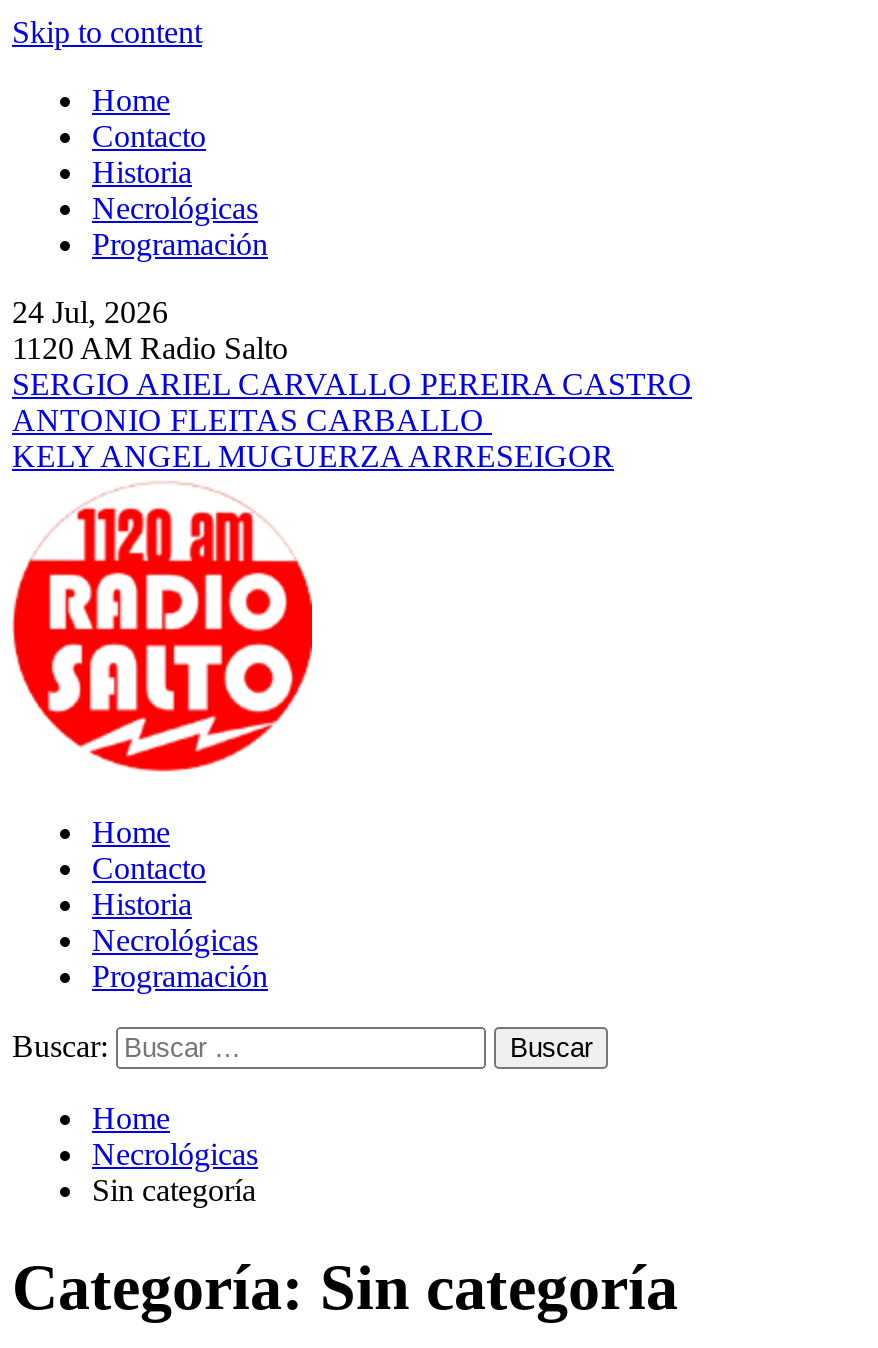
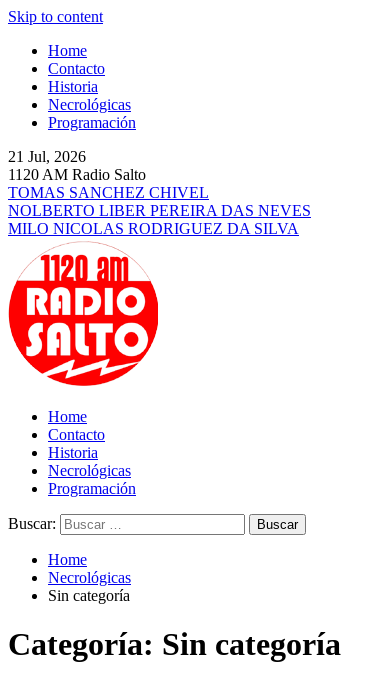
[12,295,168,329] 24 Jul, 2026 -> [8,148,86,165] 21 Jul, 2026
[12,367,692,473] SERGIO ARIEL CARVALLO PEREIRA CASTRO | ANTONIO FLEITAS CARBALLO | KELY ANGEL MUGUERZA ARRESEIGOR -> [8,184,311,237] TOMAS SANCHEZ CHIVEL | NOLBERTO LIBER PEREIRA DAS NEVES | MILO NICOLAS RODRIGUEZ DA SILVA

